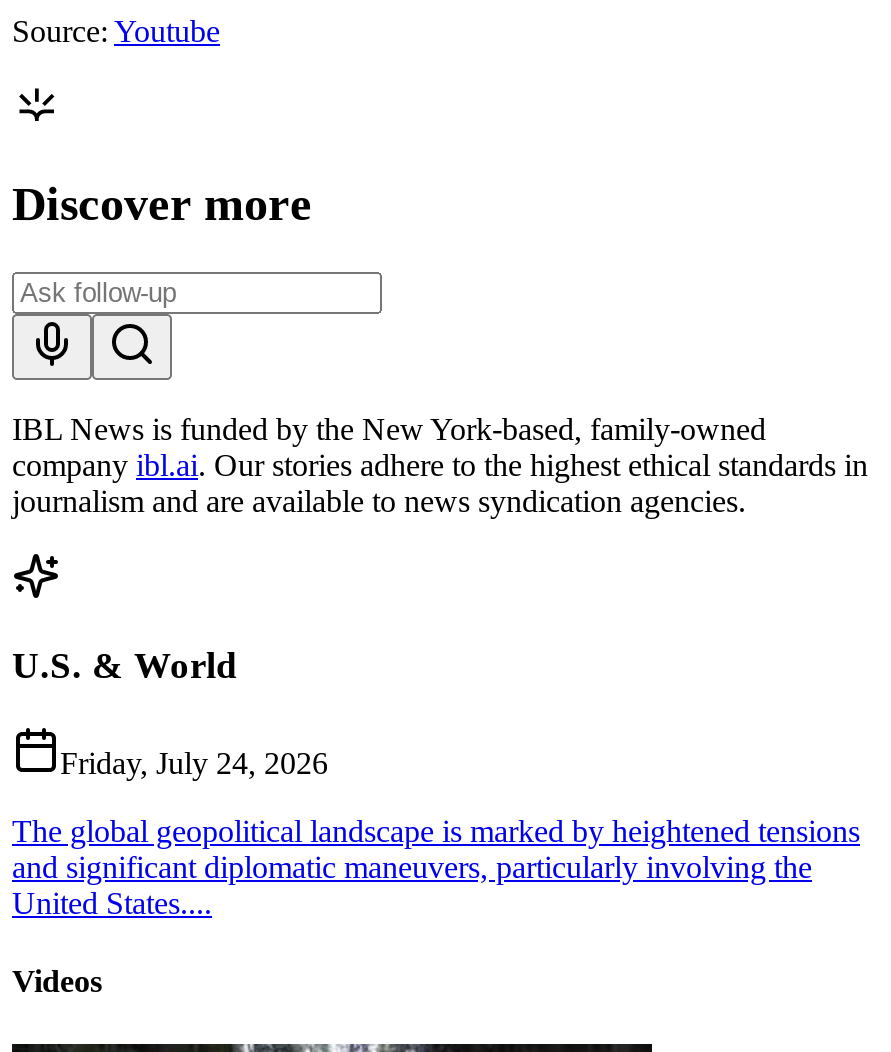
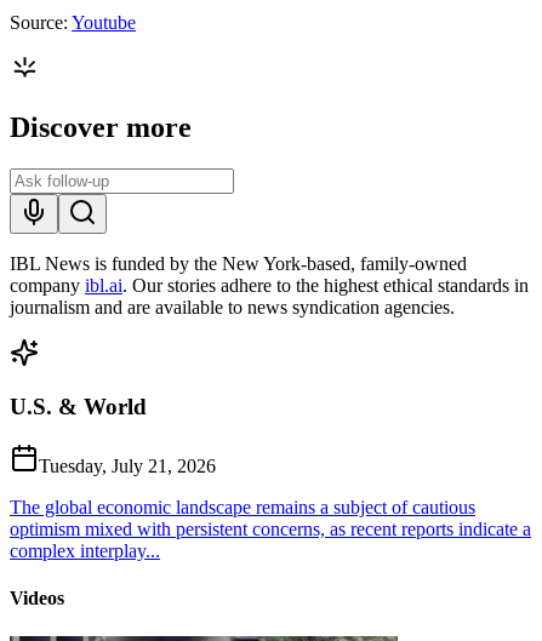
[60,746,328,780] Friday, July 24, 2026 -> [39,456,216,476] Tuesday, July 21, 2026
[12,814,860,920] The global geopolitical landscape is marked by heightened tensions | and significant diplomatic maneuvers, particularly involving the | United States.... -> [10,497,531,561] The global economic landscape remains a subject of cautious | optimism mixed with persistent concerns, as recent reports indicate a | complex interplay...

